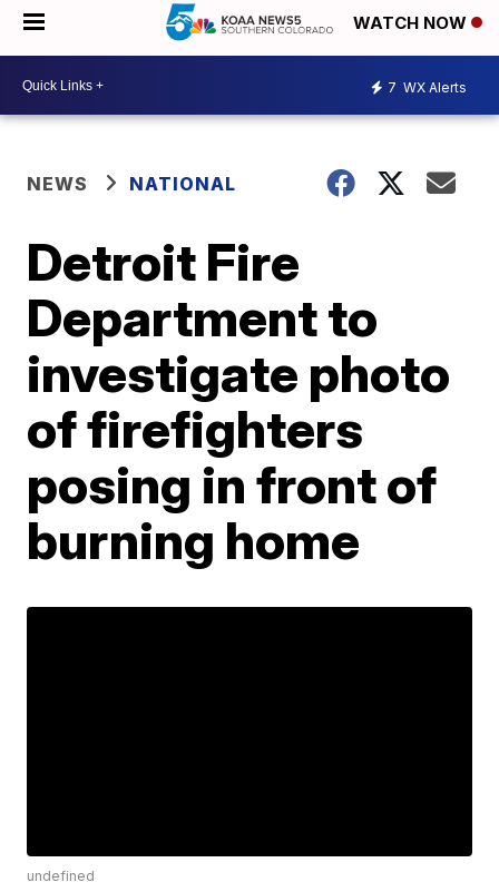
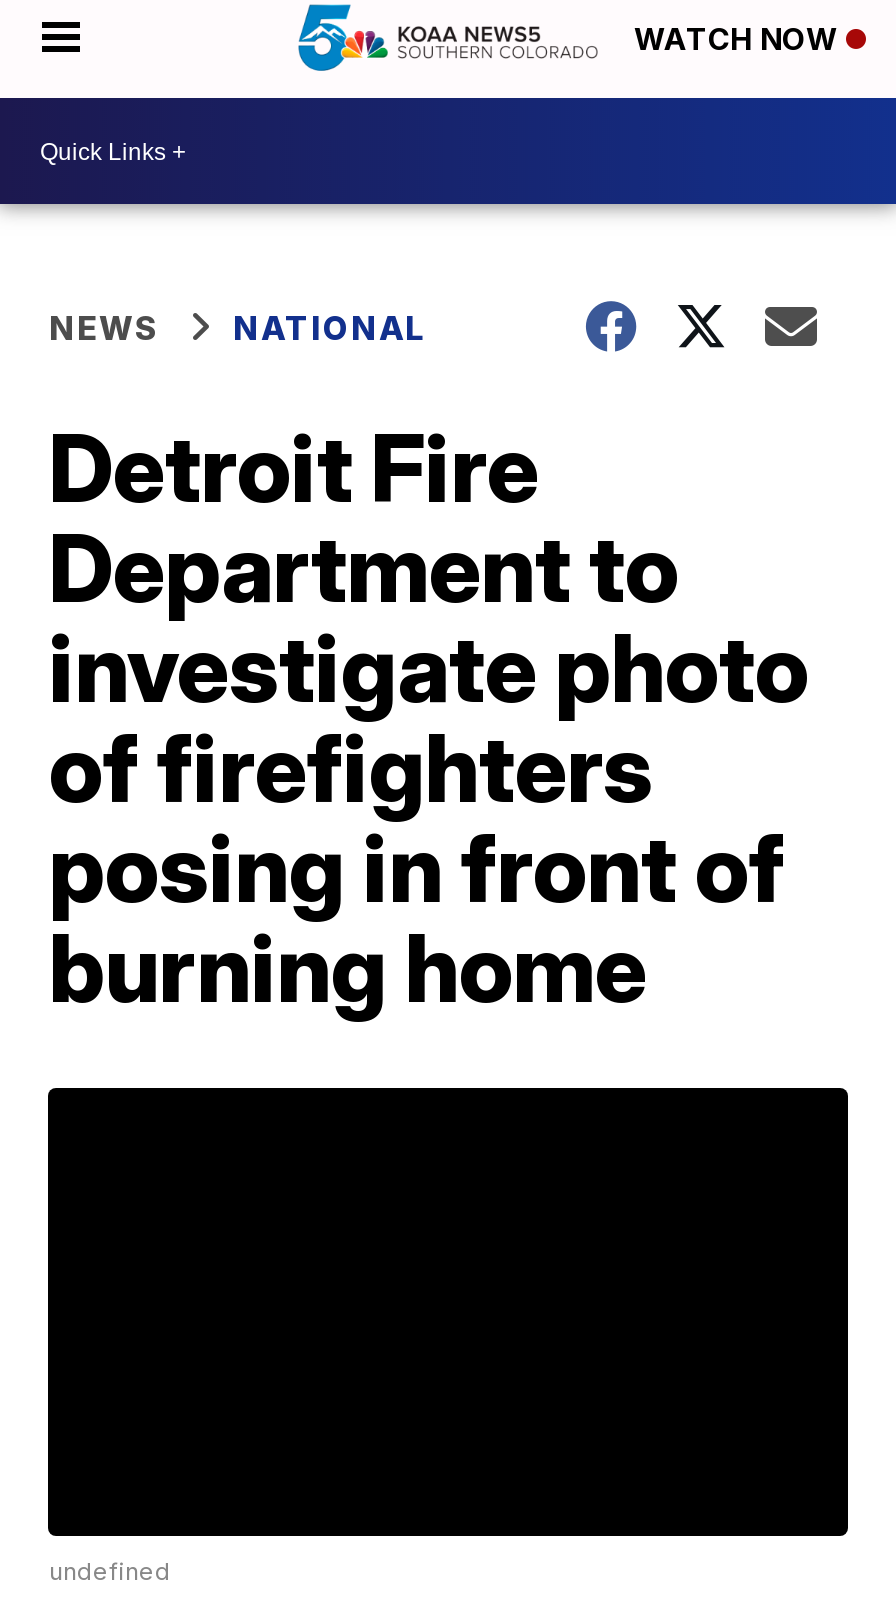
[388,79,467,95] 7 WX Alerts -> none

